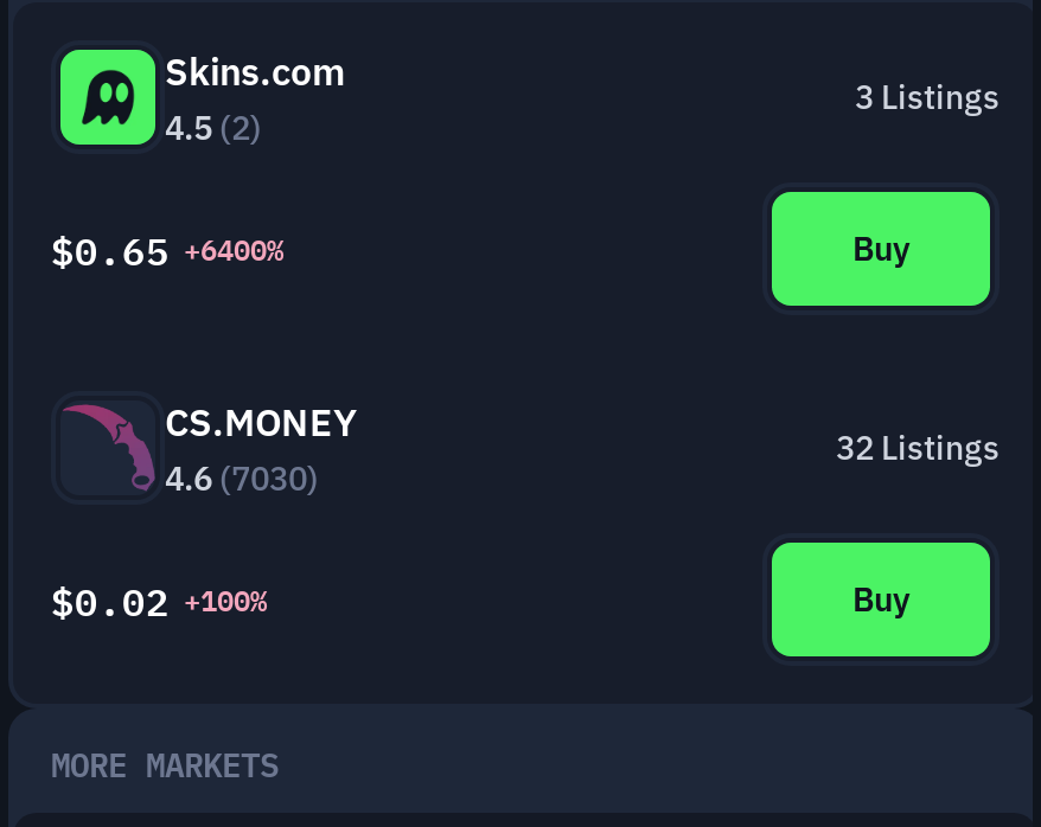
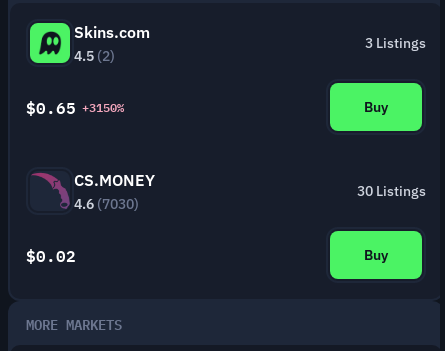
[51,217,283,281] $0.65 +6400% -> [26,93,124,120] $0.65 +3150%
[836,427,1000,469] 32 Listings -> [357,182,426,200] 30 Listings
[51,568,267,632] $0.02 +100% -> [26,241,76,268] $0.02

